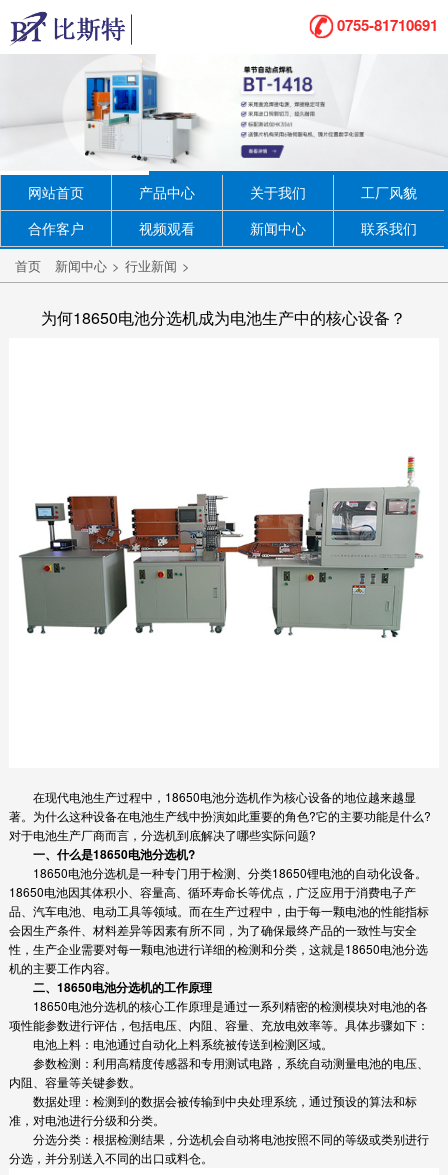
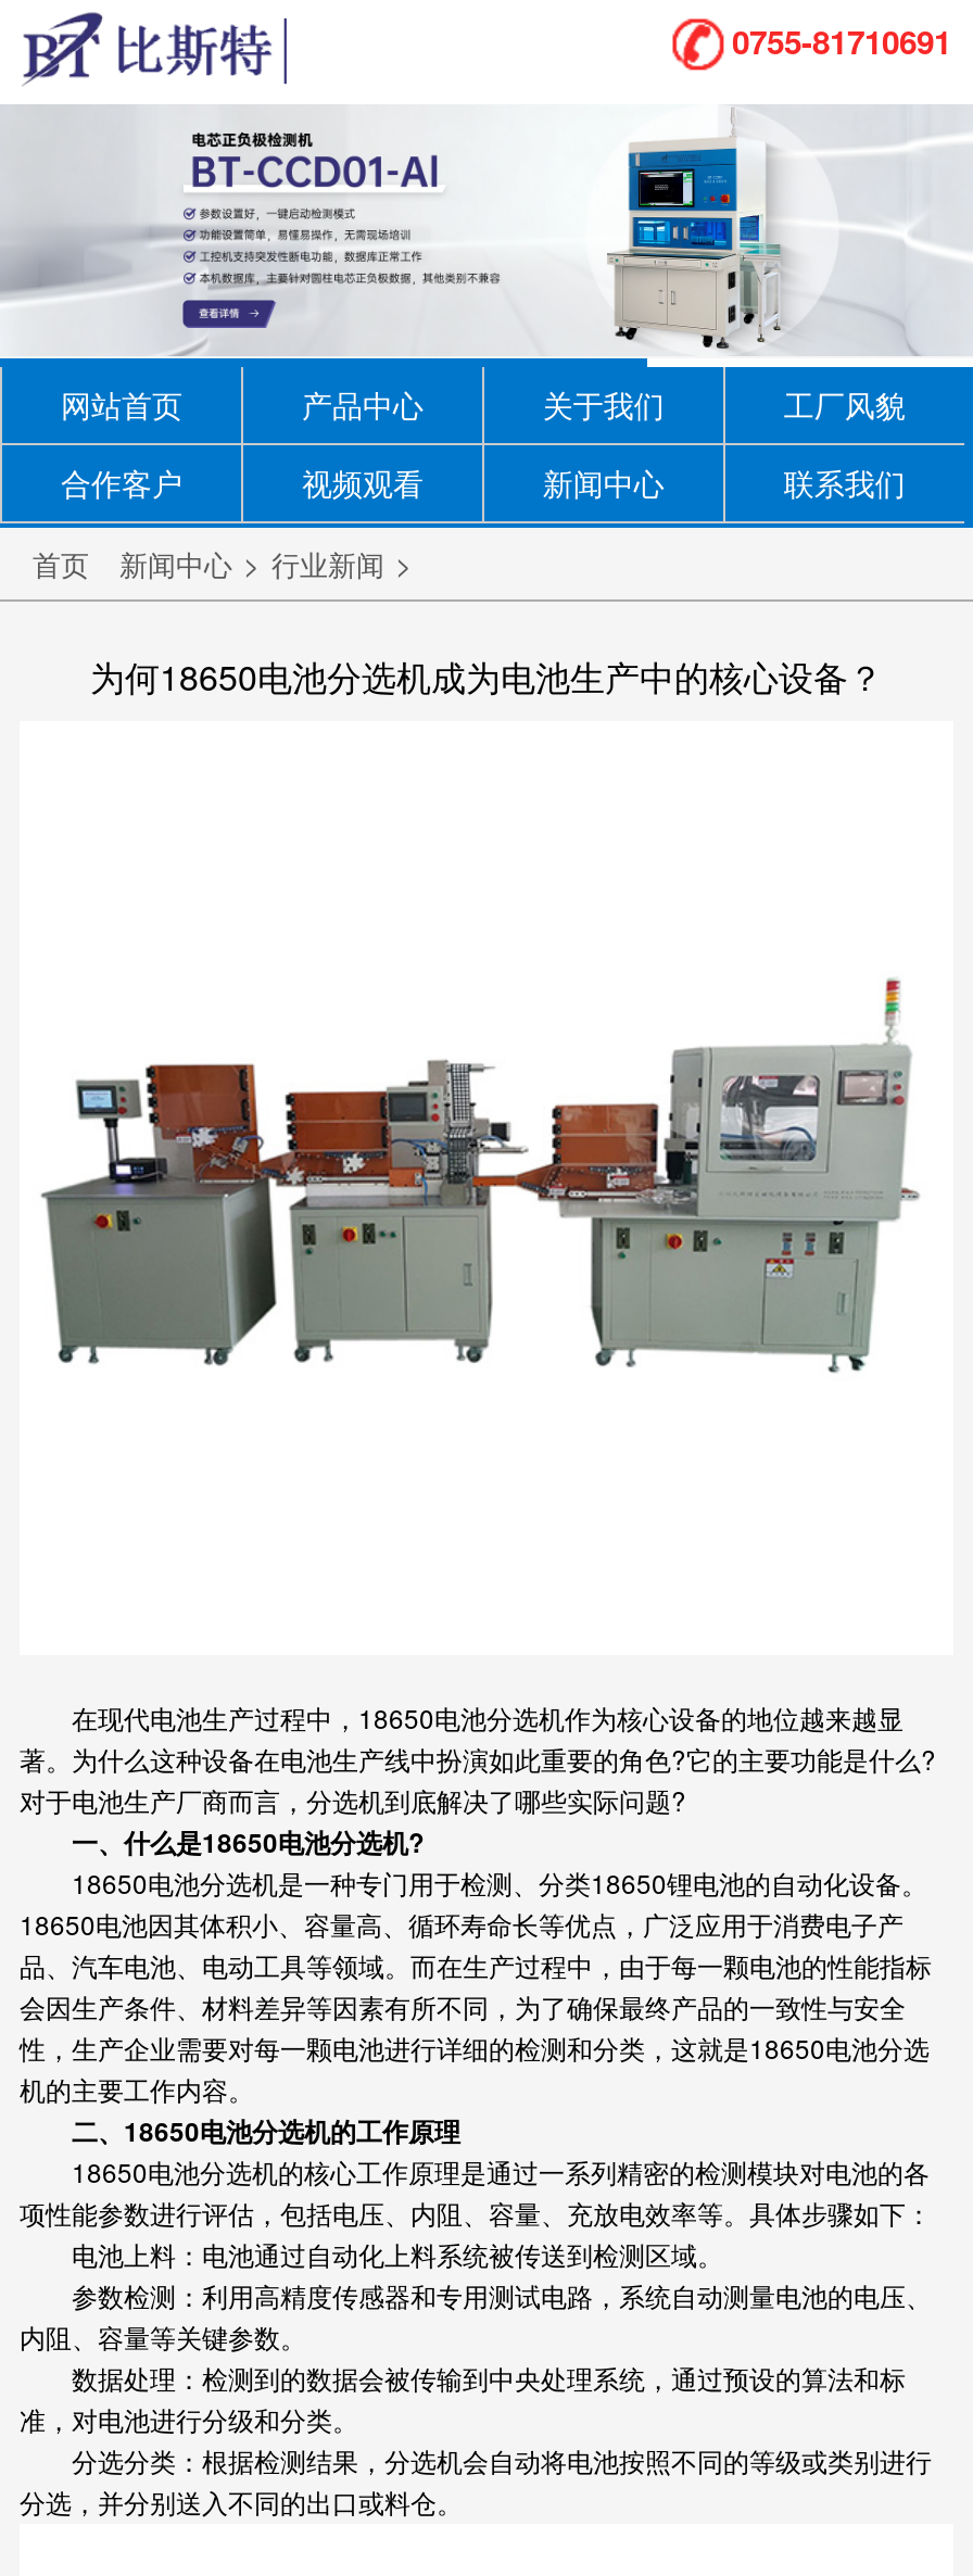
[3,67,230,176] [image] -> [7,130,502,367] [image]
[241,65,445,175] [image] -> [526,132,966,369] [image]

